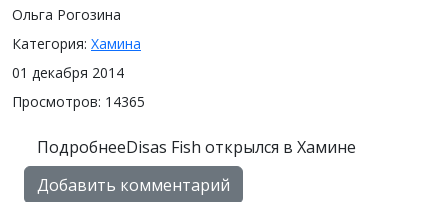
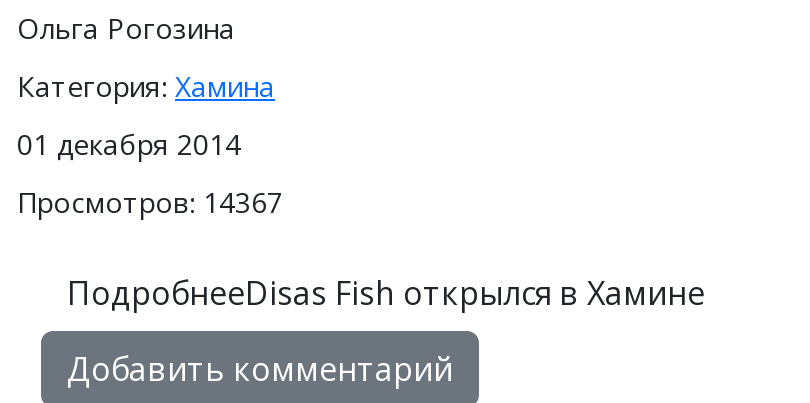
[12,92,145,111] Просмотров: 14365 -> [17,183,283,221] Просмотров: 14367

